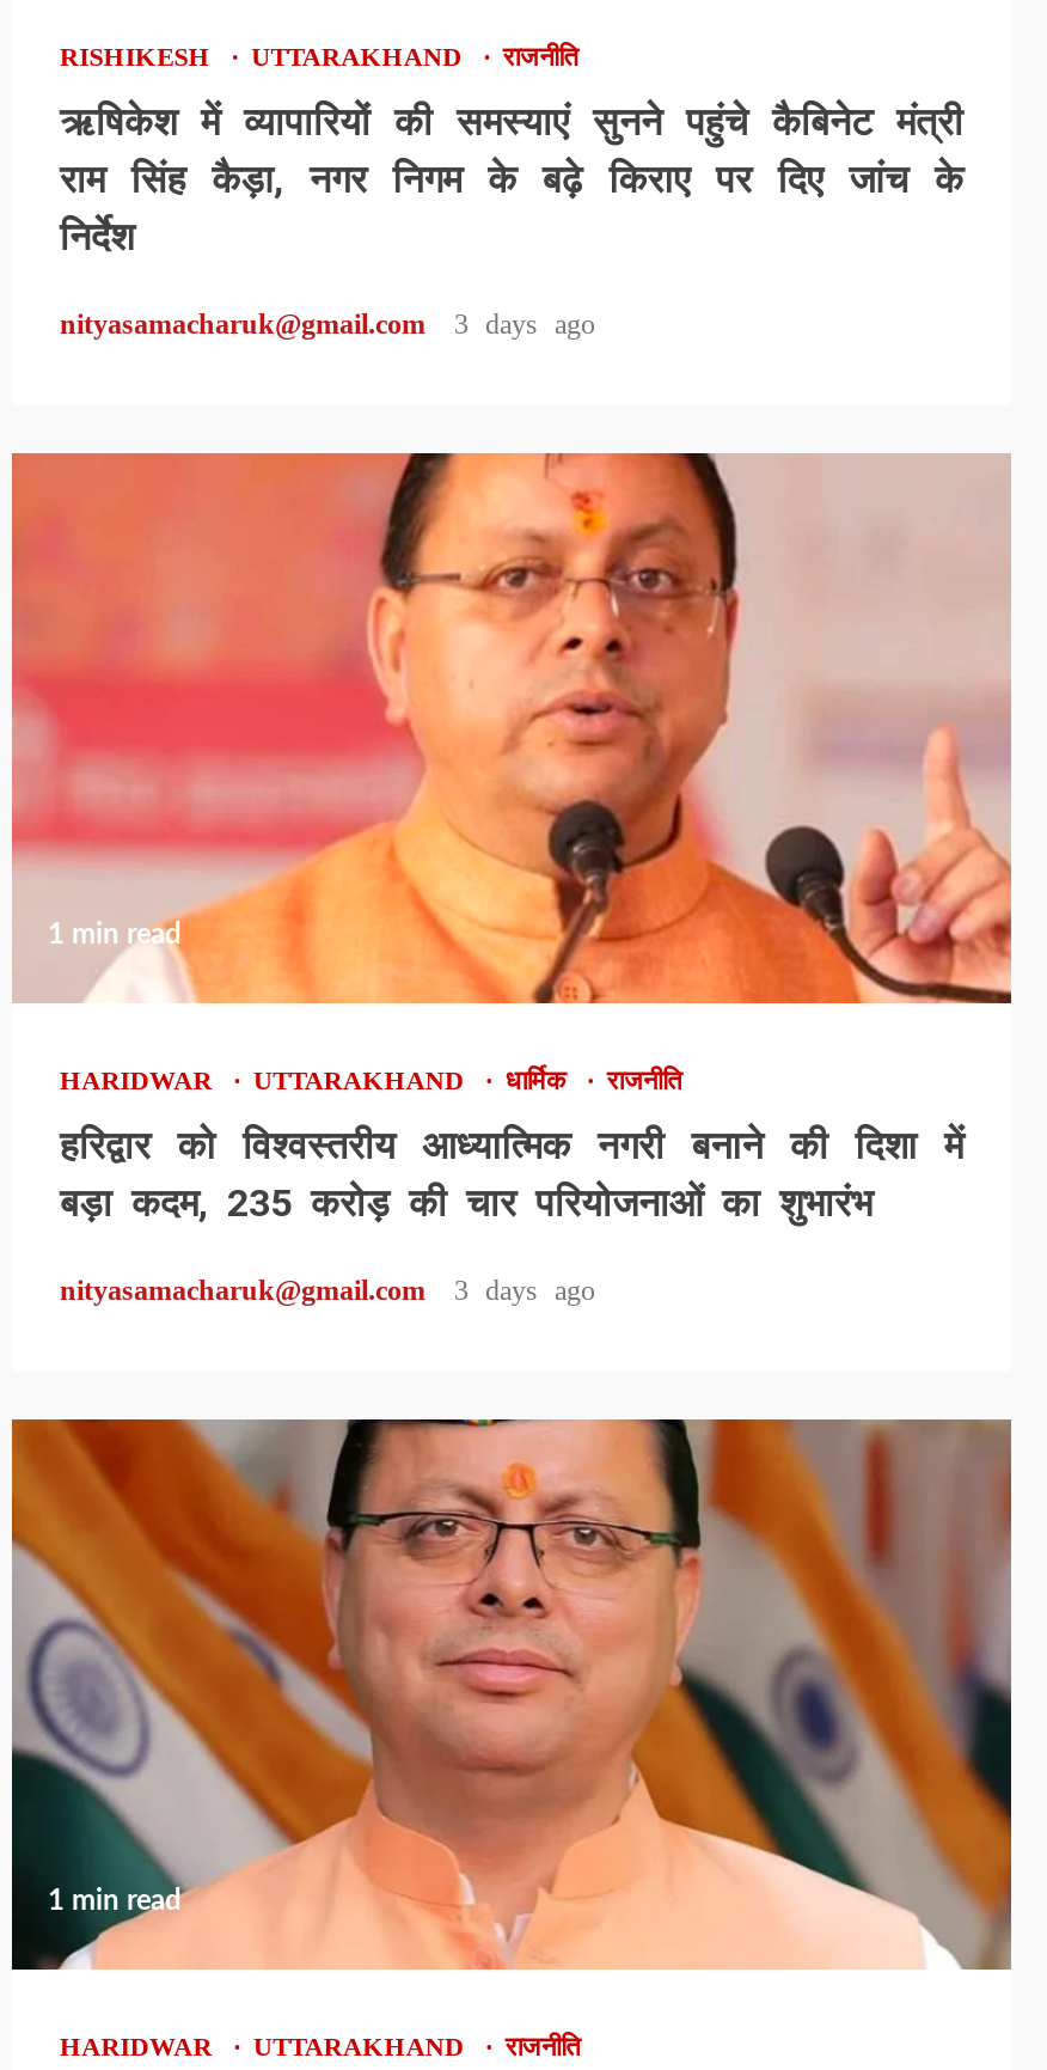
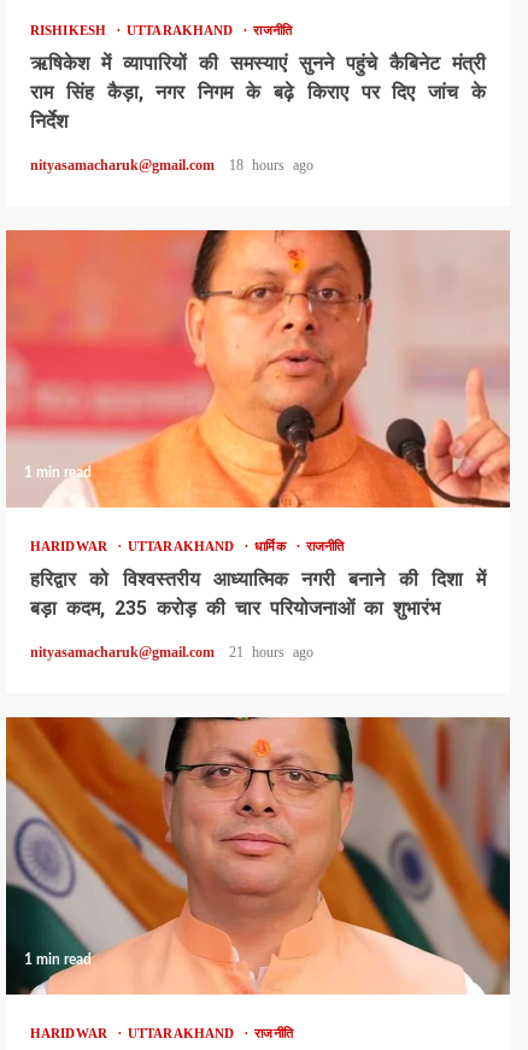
[60,306,595,340] nityasamacharuk@gmail.com 3 days ago -> [30,157,313,174] nityasamacharuk@gmail.com 18 hours ago
[60,1272,595,1306] nityasamacharuk@gmail.com 3 days ago -> [30,644,313,661] nityasamacharuk@gmail.com 21 hours ago

